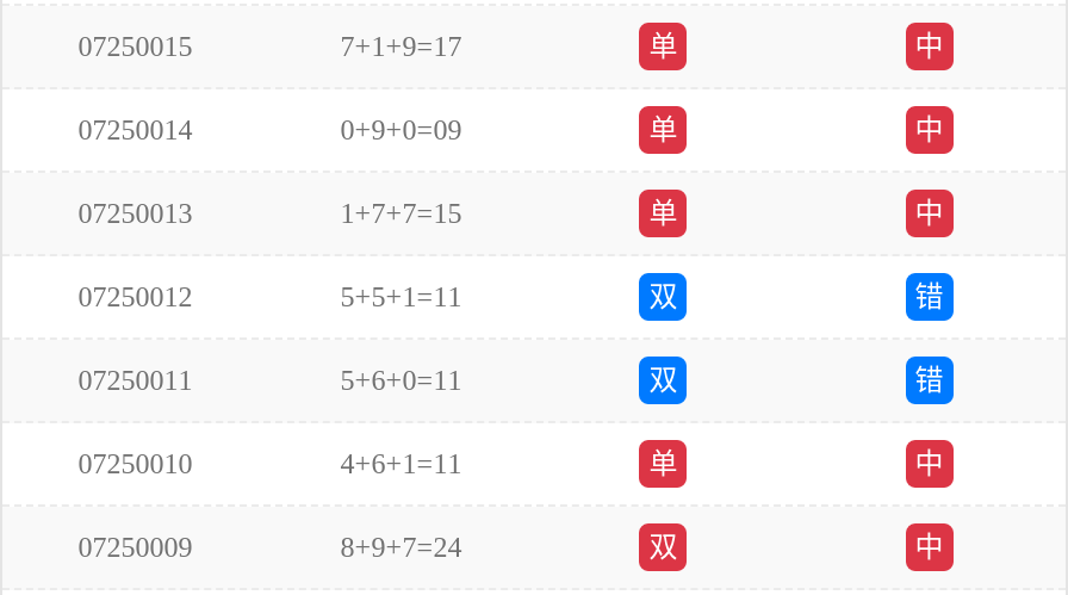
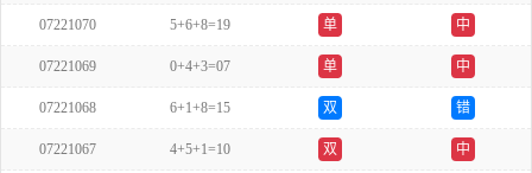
[78,30,193,63] 07250015 -> [39,17,96,33] 07221070
[340,30,462,63] 7+1+9=17 -> [170,17,230,33] 5+6+8=19
[78,113,193,147] 07250014 -> [39,58,96,75] 07221069
[340,113,462,147] 0+9+0=09 -> [170,58,230,75] 0+4+3=07
[78,197,944,314] 07250013 | 1+7+7=15 | 单 | 中 | 07250012 | 5+5+1=11 -> [39,100,230,116] 07221068 | 6+1+8=15
[78,364,944,564] 07250011 | 5+6+0=11 | 双 | 错 | 07250010 | 4+6+1=11 | 单 | 中 | 07250009 | 8+9+7=24 -> [39,141,230,158] 07221067 | 4+5+1=10

